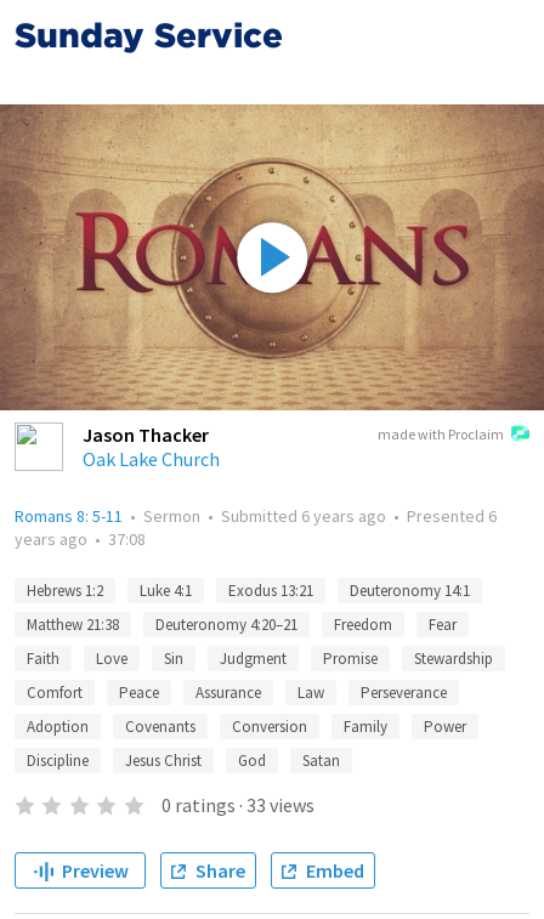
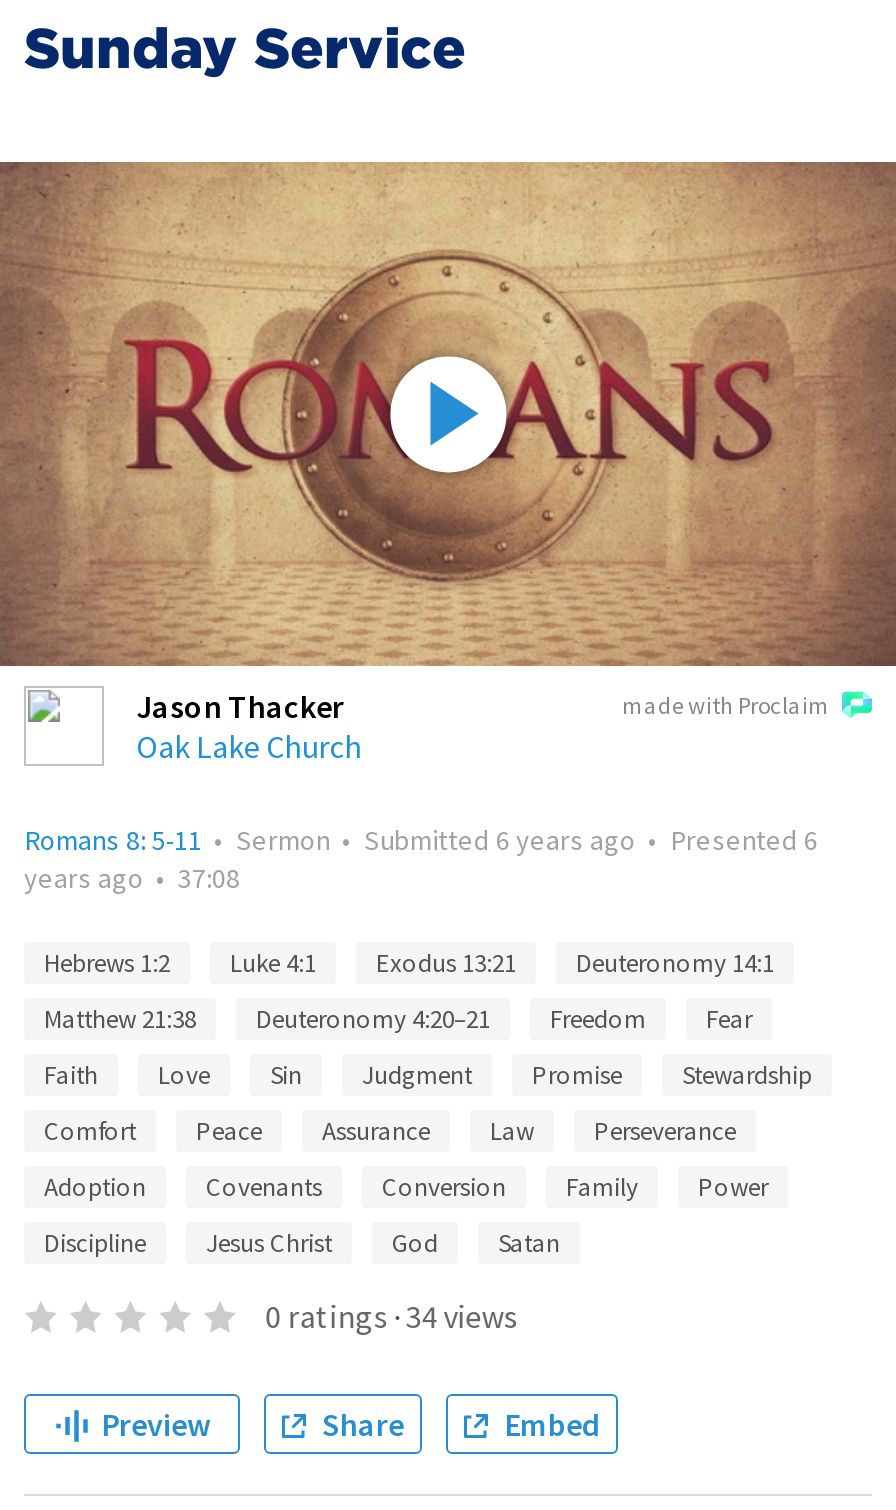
[161,793,314,817] 0 ratings · 33 views -> [265,1296,517,1336] 0 ratings · 34 views

